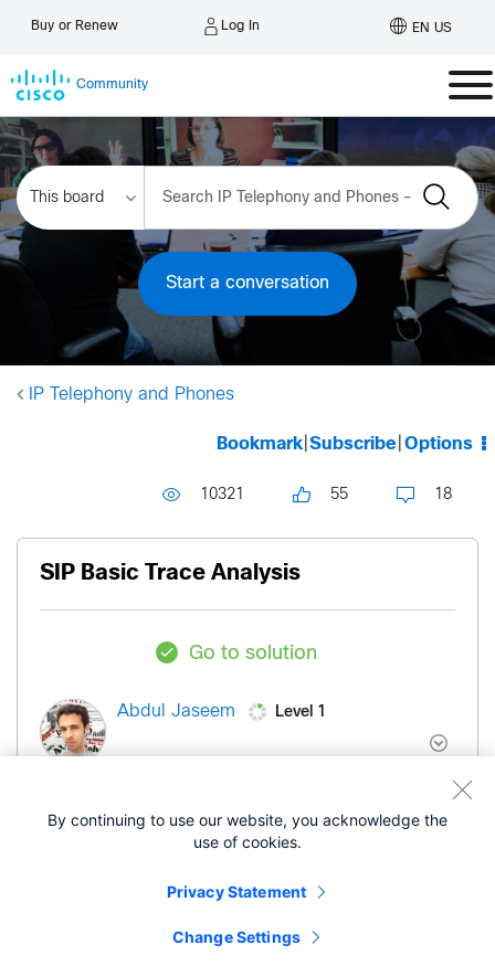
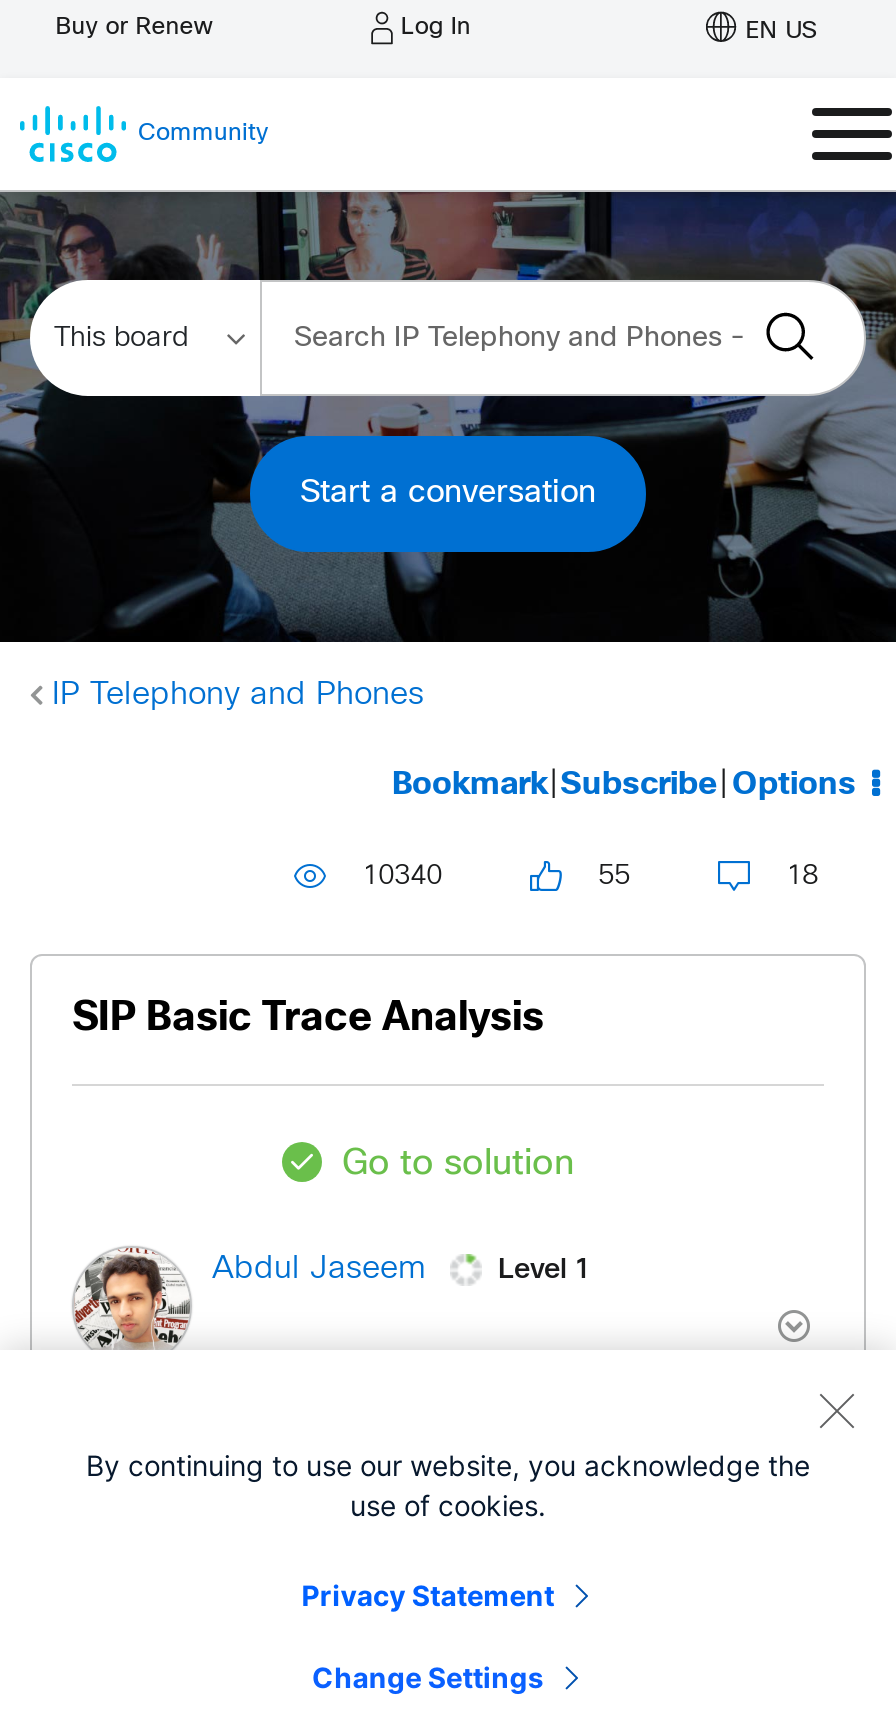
[200,488,244,502] 10321 -> [362,864,442,890] 10340

